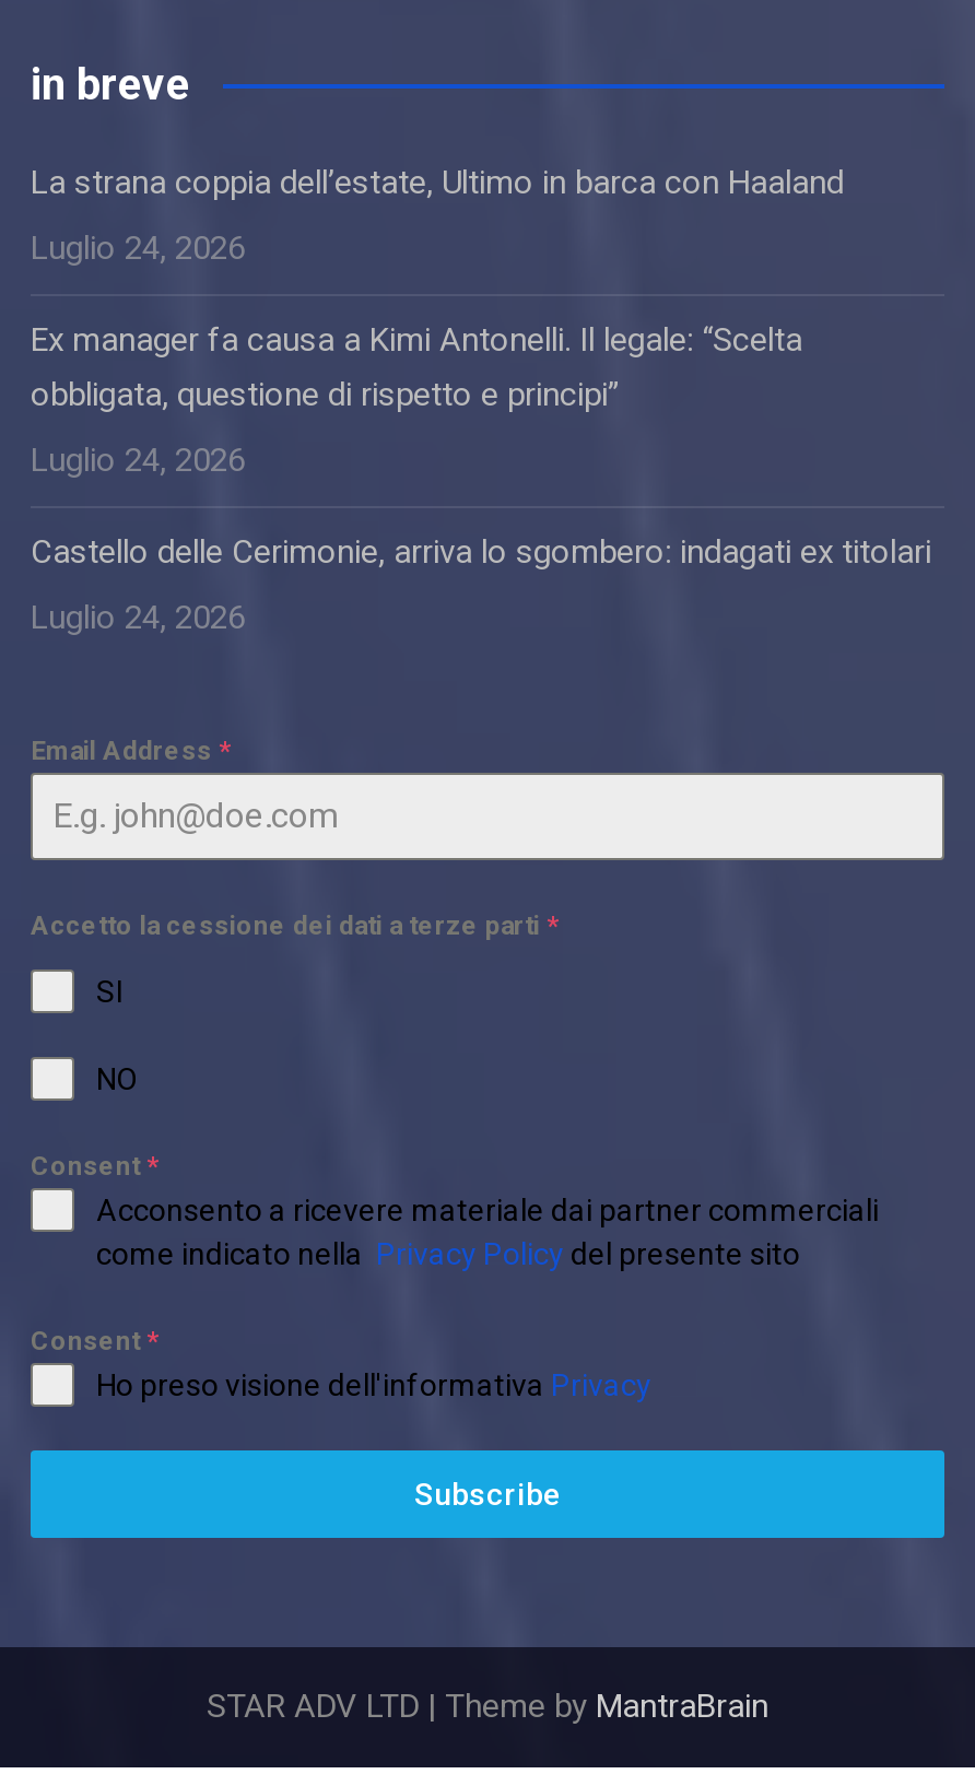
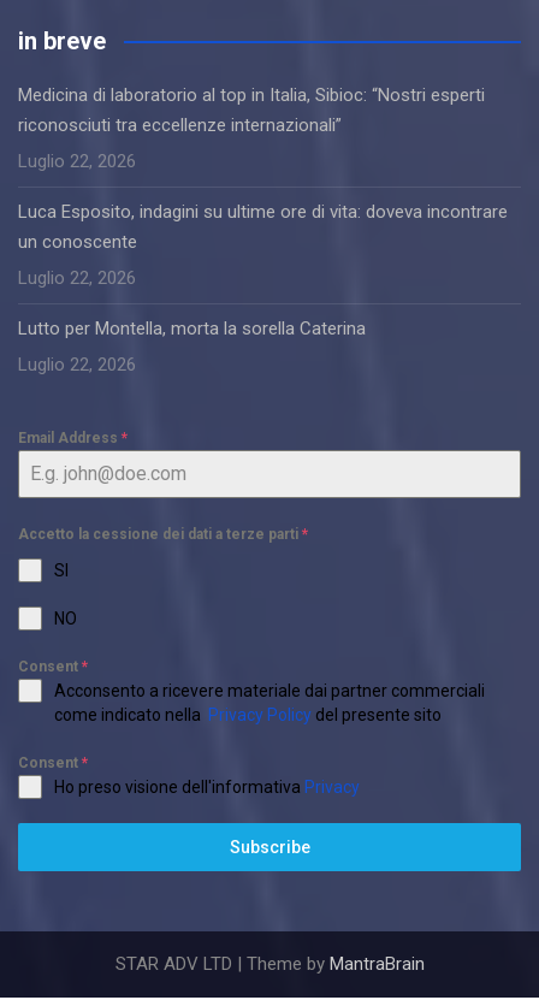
[31,163,844,202] La strana coppia dell’estate, Ultimo in barca con Haaland -> [18,84,485,136] Medicina di laboratorio al top in Italia, Sibioc: “Nostri esperti | riconosciuti tra eccellenze internazionali”
[31,228,245,268] Luglio 24, 2026 -> [18,150,136,172] Luglio 22, 2026
[31,320,802,414] Ex manager fa causa a Kimi Antonelli. Il legale: “Scelta | obbligata, questione di rispetto e principi” -> [18,201,508,253] Luca Esposito, indagini su ultime ore di vita: doveva incontrare | un conoscente
[31,440,245,480] Luglio 24, 2026 -> [18,267,136,289] Luglio 22, 2026
[31,532,931,572] Castello delle Cerimonie, arriva lo sgombero: indagati ex titolari -> [18,318,366,339] Lutto per Montella, morta la sorella Caterina
[31,598,245,637] Luglio 24, 2026 -> [18,354,136,375] Luglio 22, 2026

